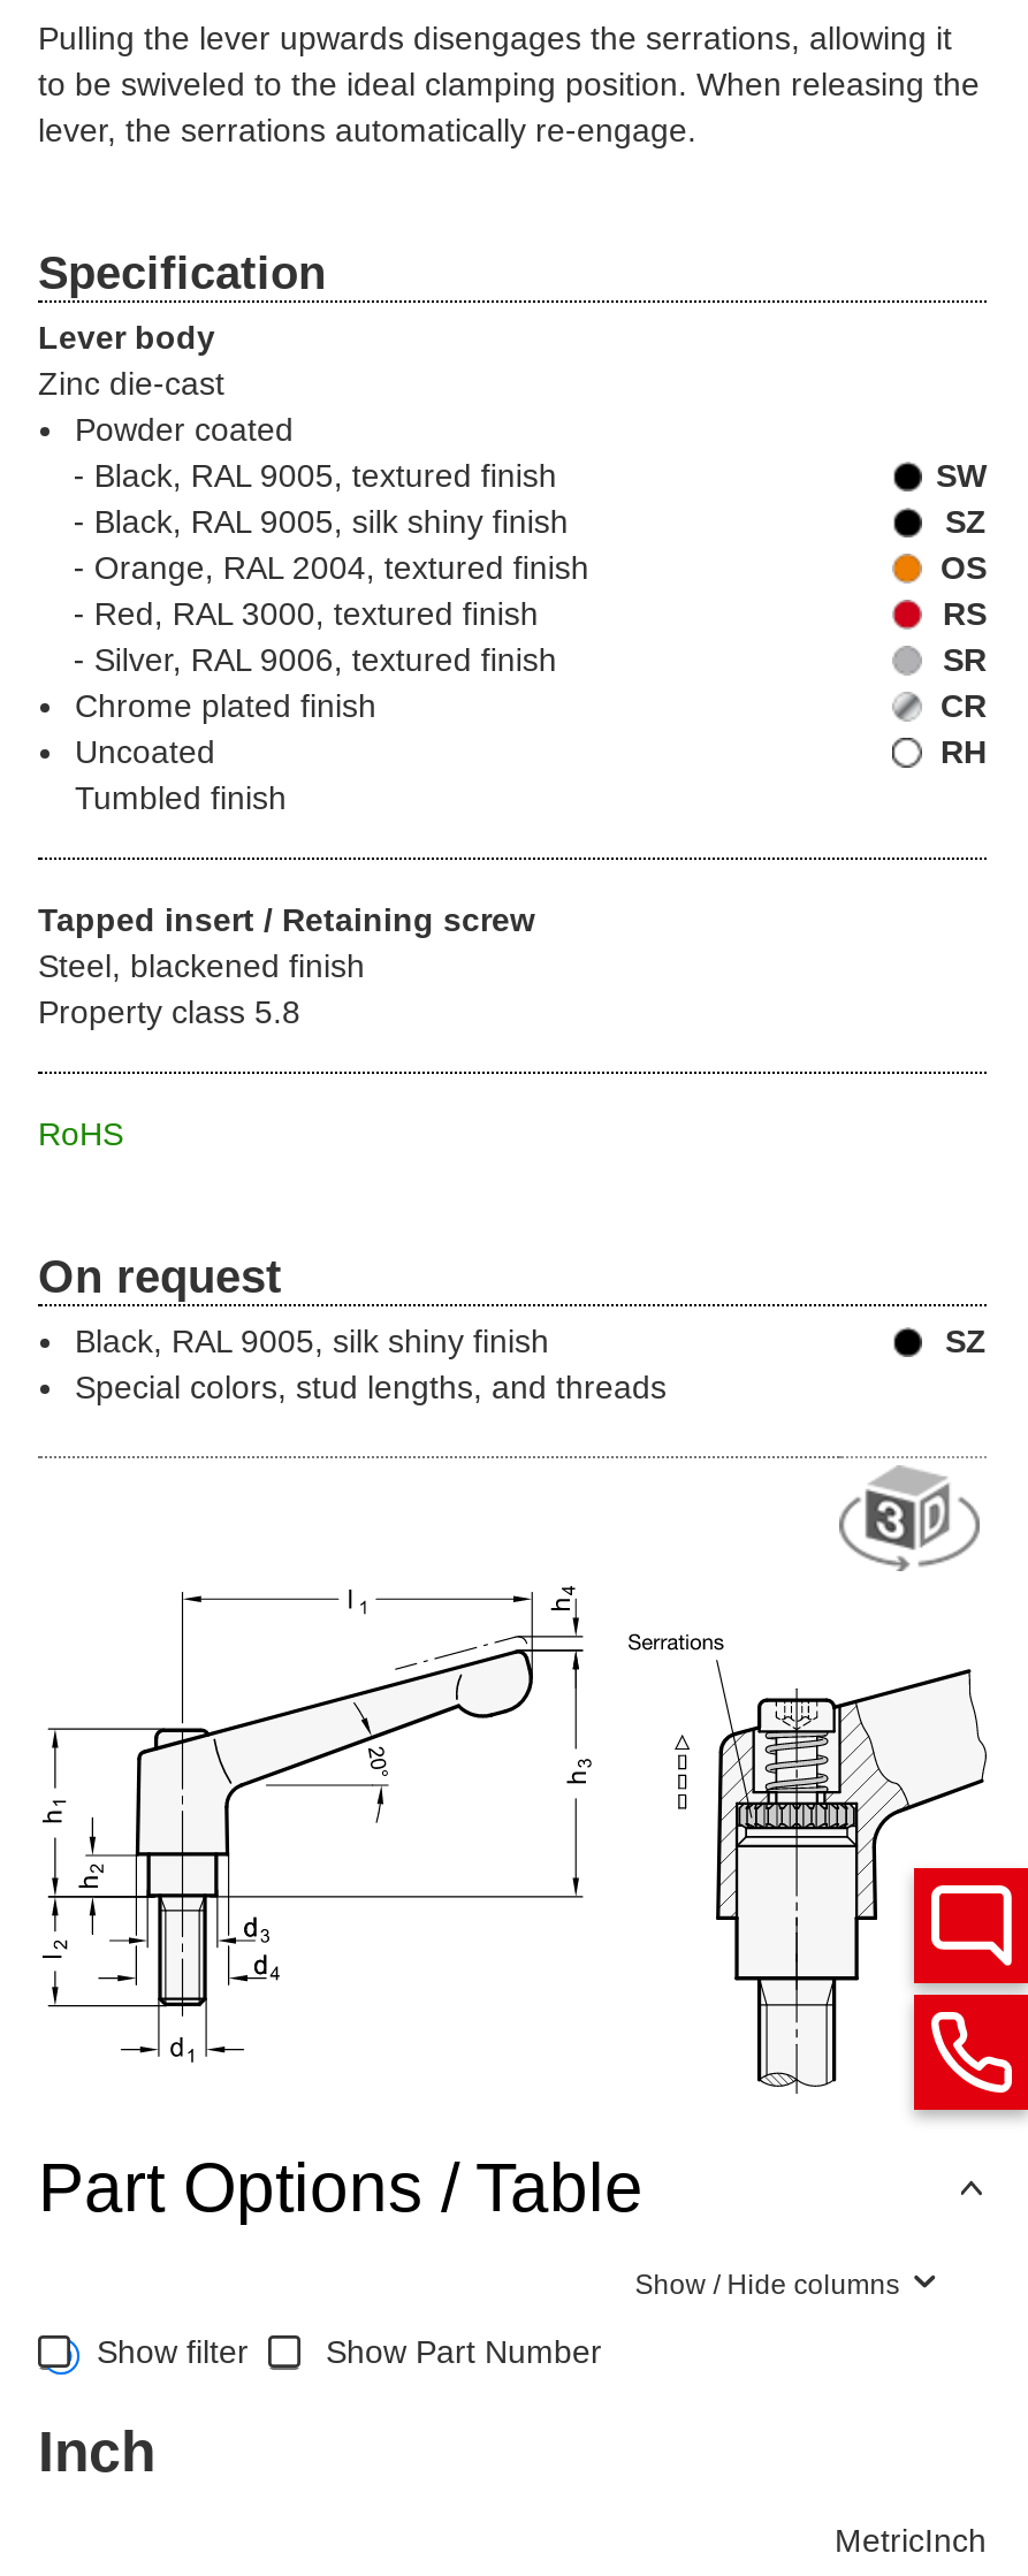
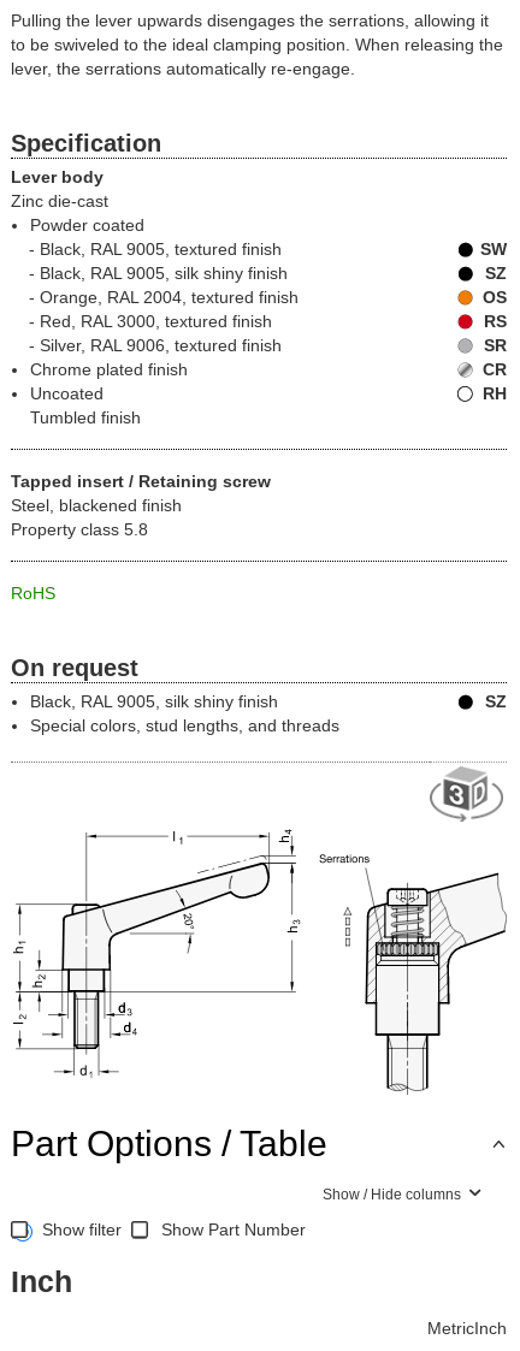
[908,1866,1021,2119] [image] -> none

